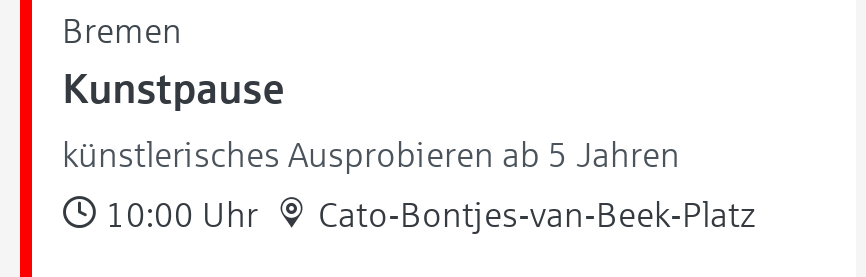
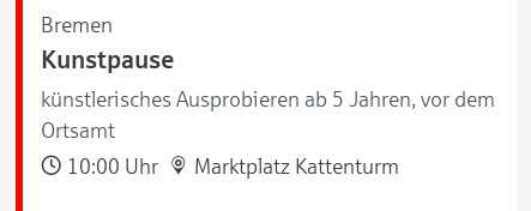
[62,135,680,175] künstlerisches Ausprobieren ab 5 Jahren -> [41,87,495,143] künstlerisches Ausprobieren ab 5 Jahren, vor dem | Ortsamt
[310,195,756,235] Cato-Bontjes-van-Beek-Platz -> [189,155,399,179] Marktplatz Kattenturm

